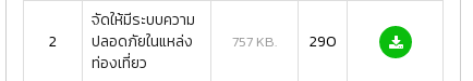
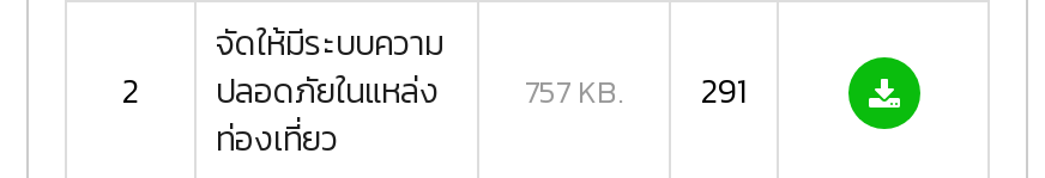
[49,30,336,53] 2 ปลอดภัยในแหล่ง 757 KB. 290 -> [122,67,747,118] 2 ปลอดภัยในแหล่ง 757 KB. 291

